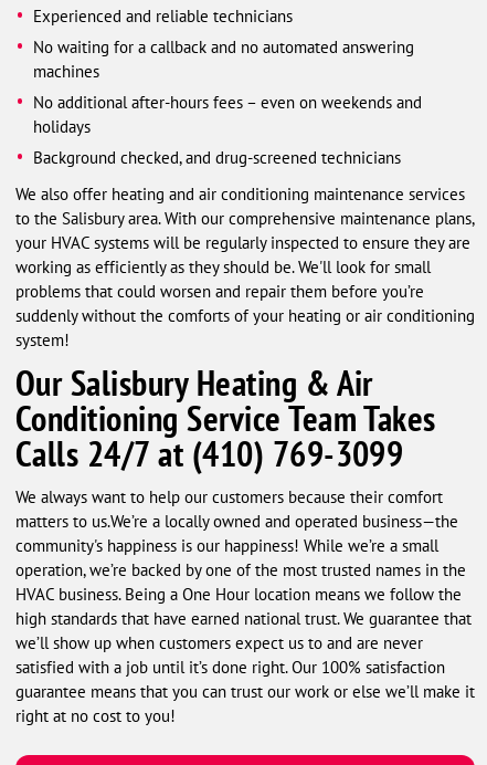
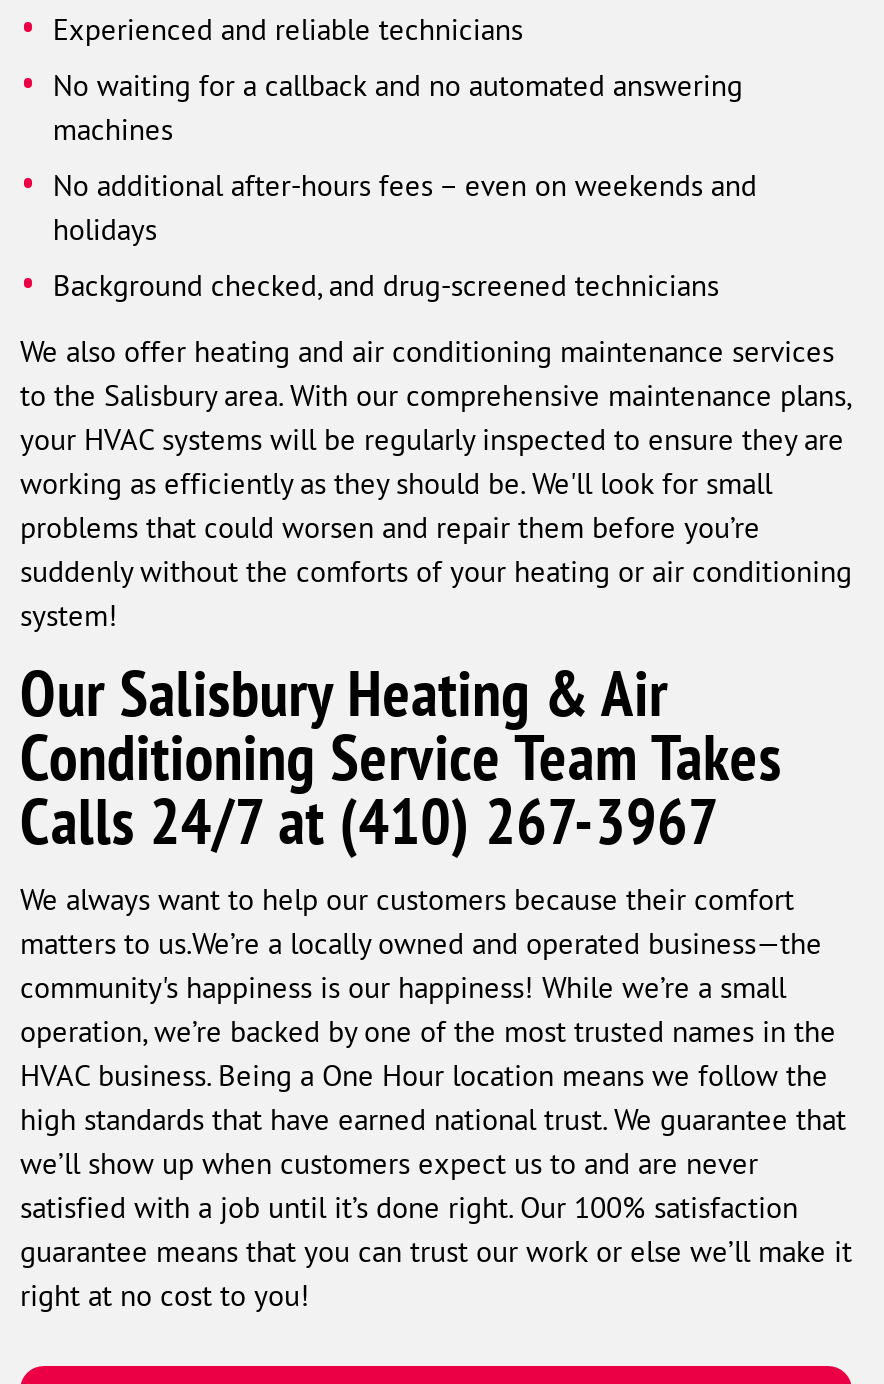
[15,431,404,476] Calls 24/7 at(410) 769-3099 -> [20,780,719,862] Calls 24/7 at(410) 267-3967

